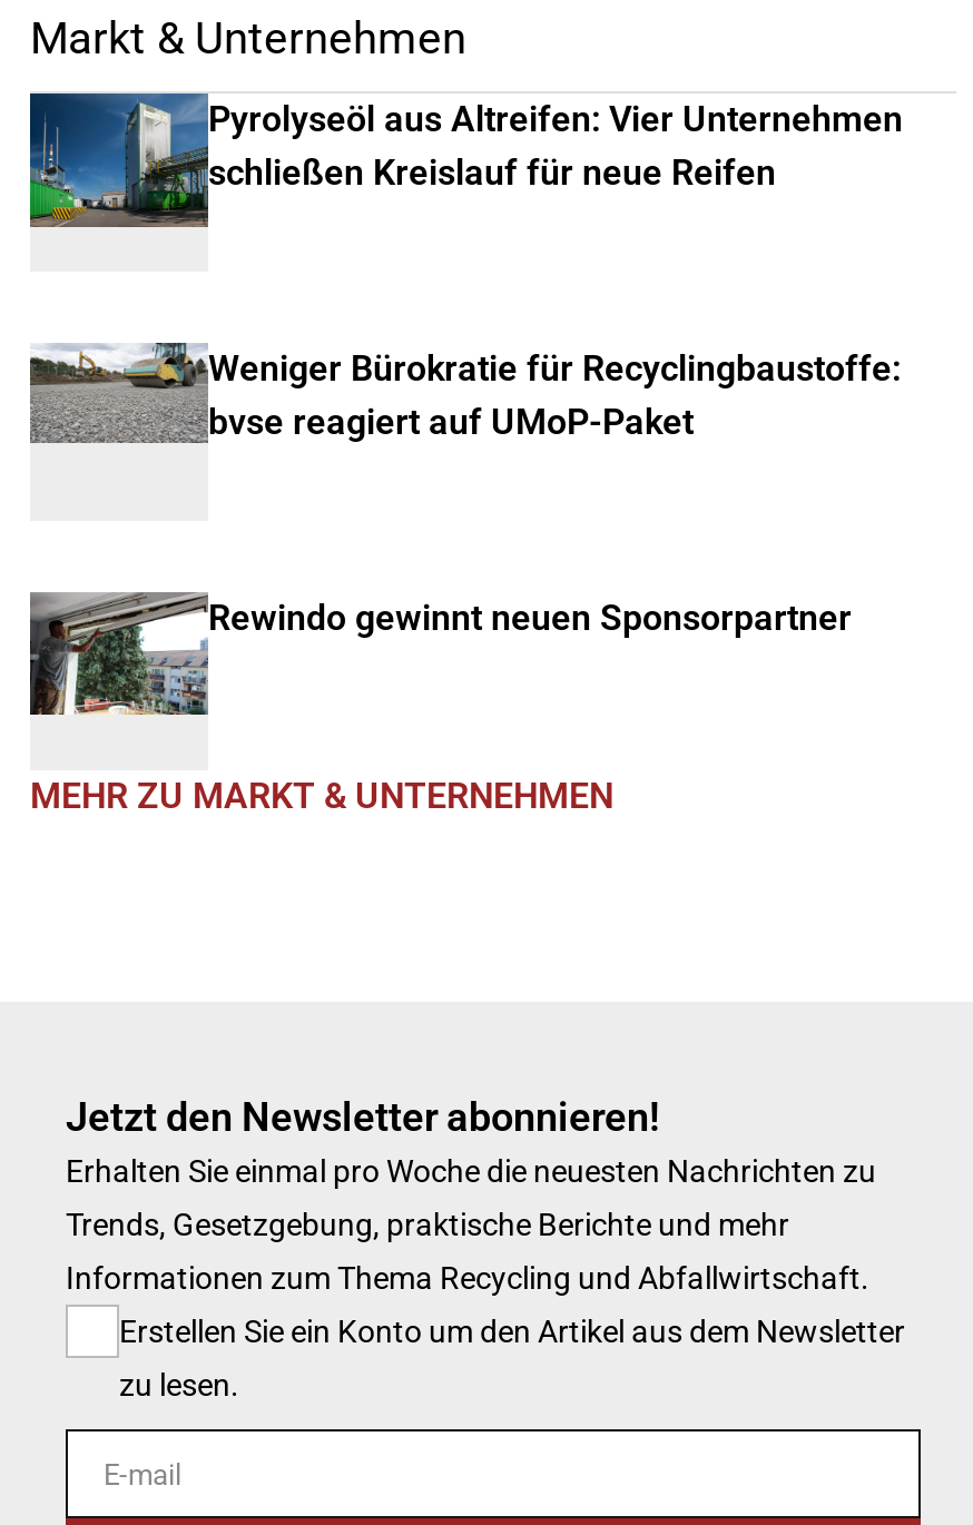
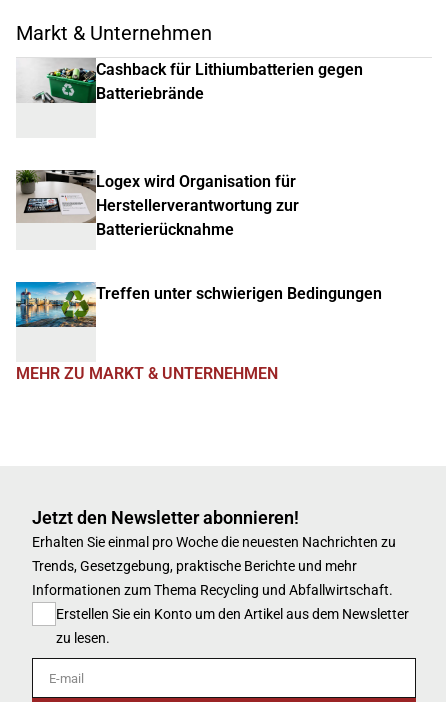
[28,91,903,229] [image] | Pyrolyseöl aus Altreifen: Vier Unternehmen | schließen Kreislauf für neue Reifen -> [16,58,363,118] [image] | Cashback für Lithiumbatterien gegen | Batteriebrände
[30,343,901,459] [image] | Weniger Bürokratie für Recyclingbaustoffe: | bvse reagiert auf UMoP-Paket -> [16,169,299,239] [image] | Logex wird Organisation für | Herstellerverantwortung zur | Batterierücknahme
[28,590,852,717] [image] | Rewindo gewinnt neuen Sponsorpartner -> [15,281,382,337] [image] | Treffen unter schwierigen Bedingungen

